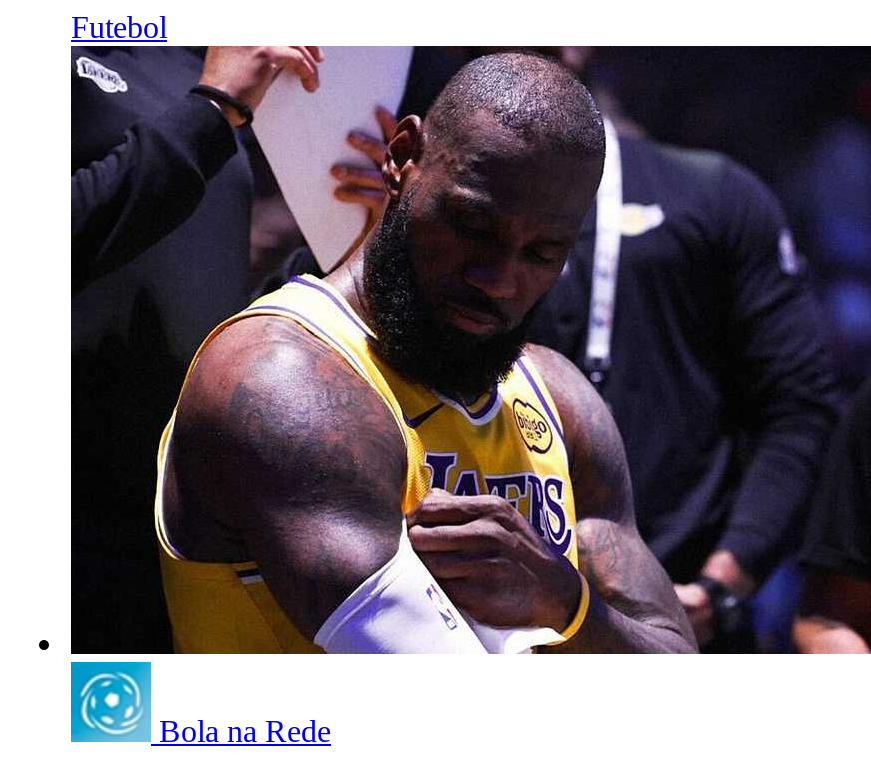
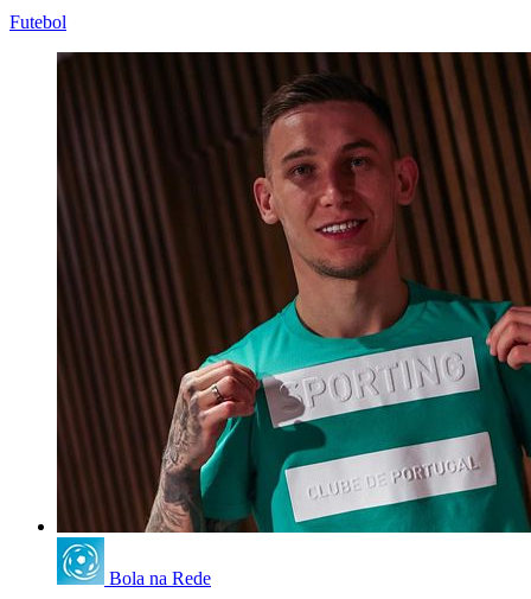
[71,43,865,665] [image] -> [57,51,527,539] [image]

